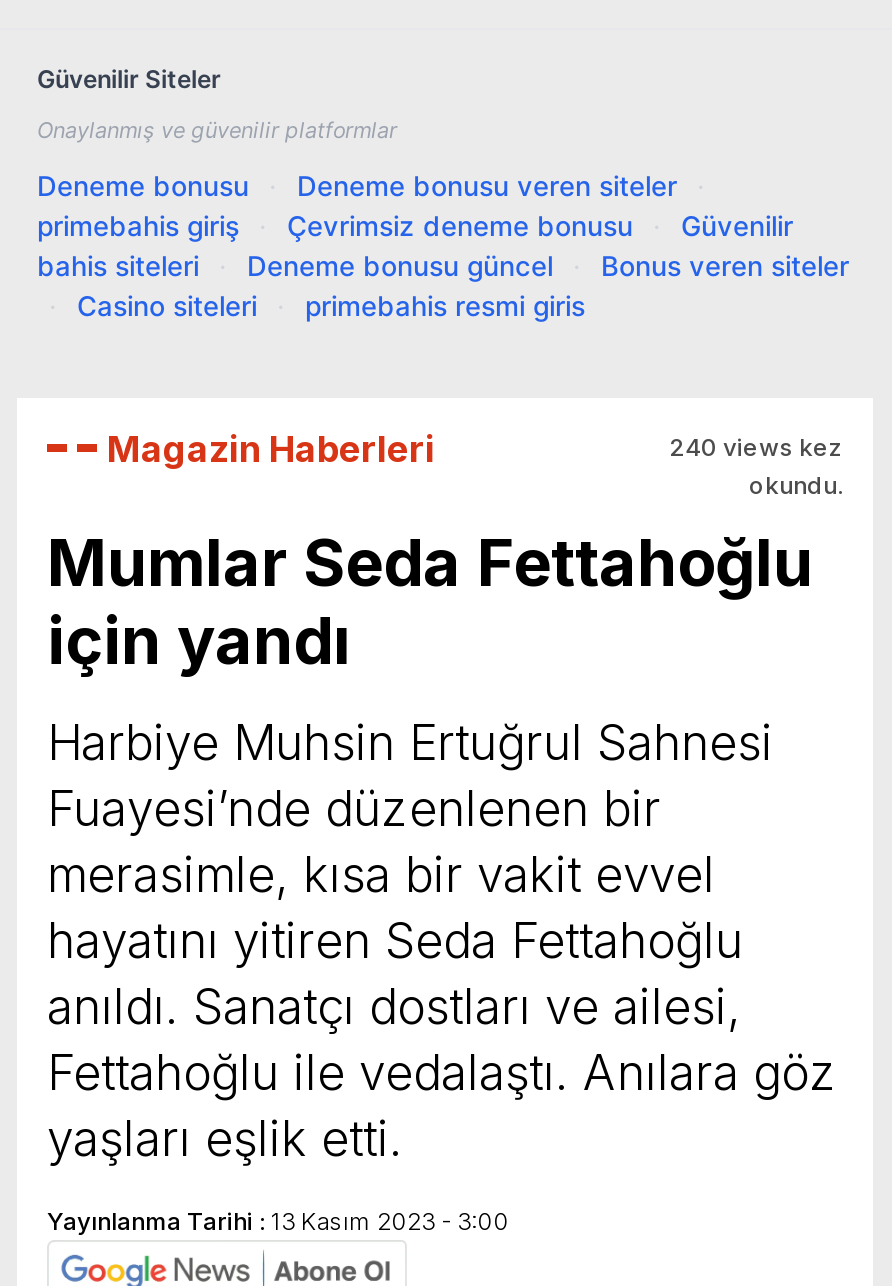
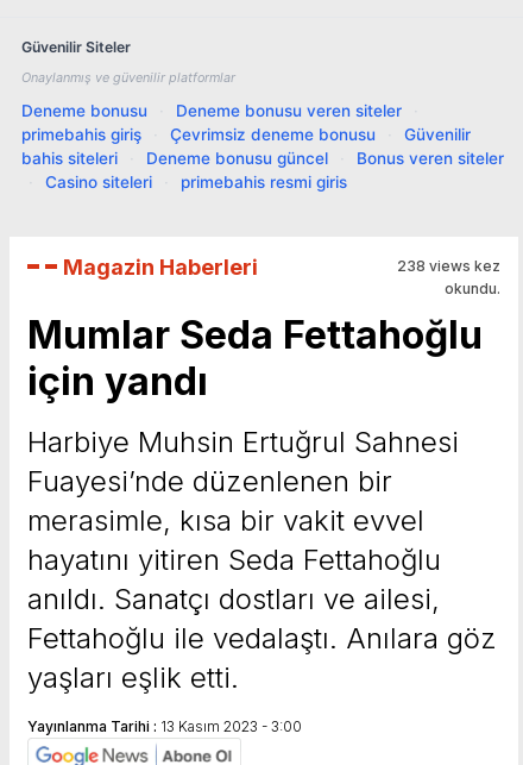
[669,431,843,461] 240 views kez -> [397,256,500,274] 238 views kez

